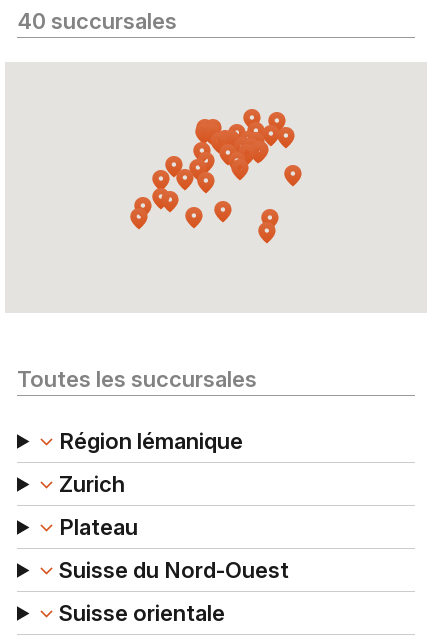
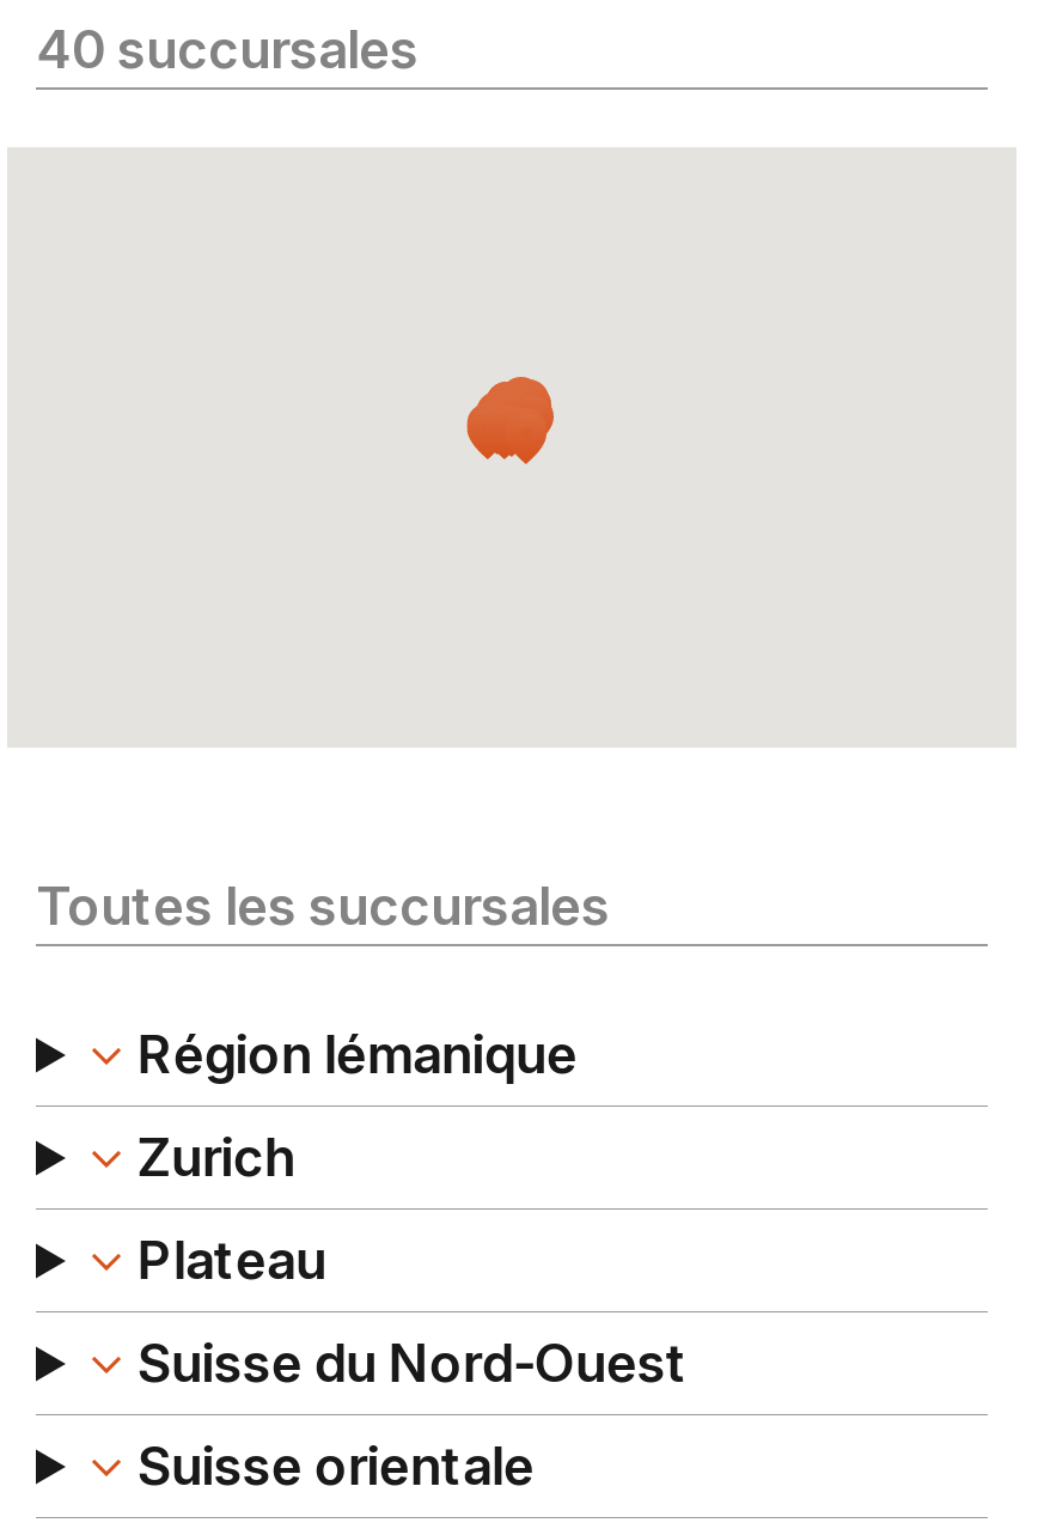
[129,108,303,244] [image] -> none

